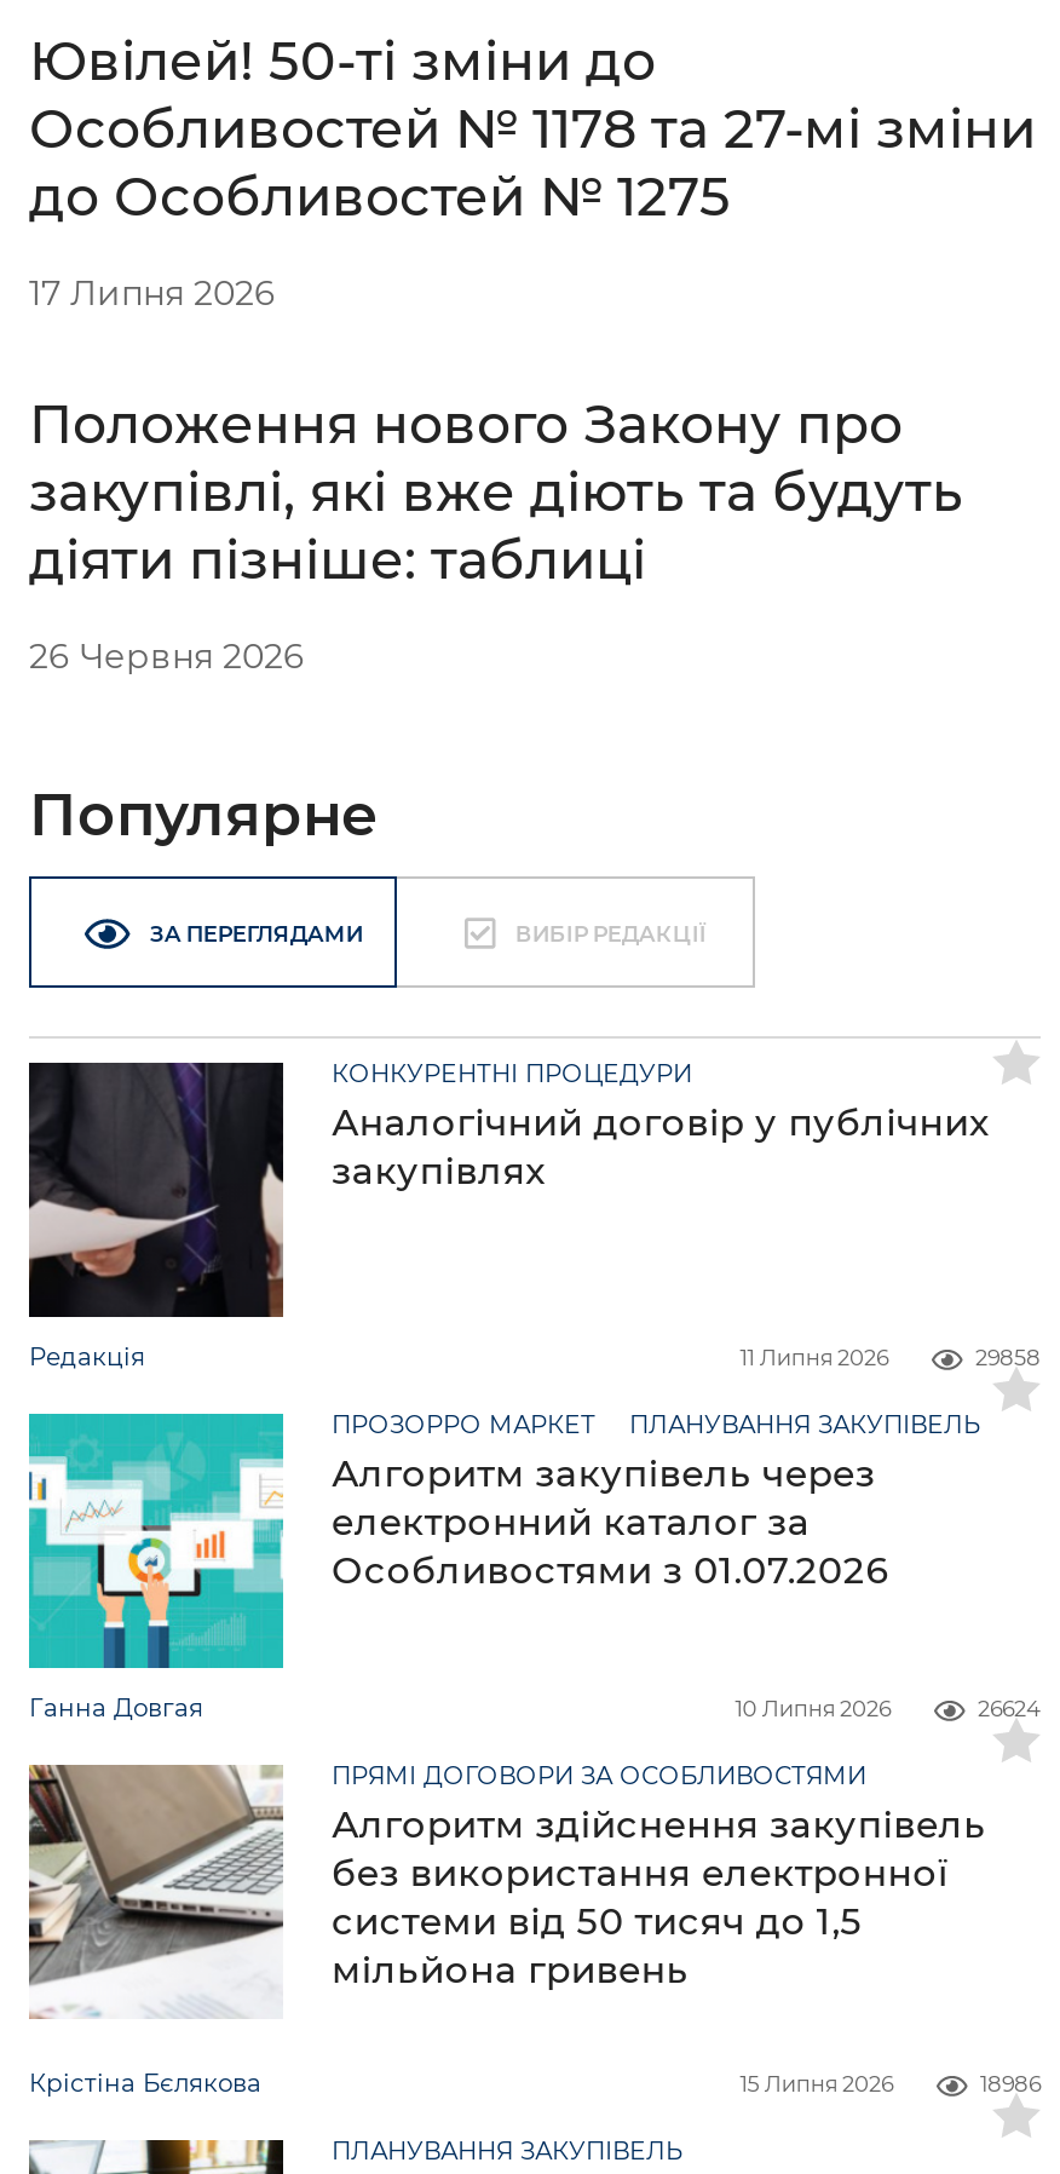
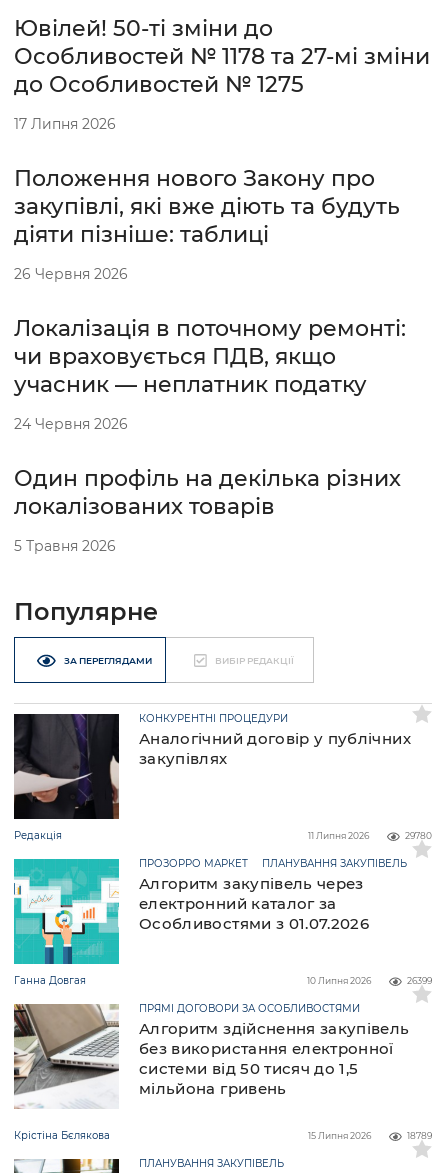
none -> [14,315,406,555] Локалізація в поточному ремонті: | чи враховується ПДВ, якщо | учасник — неплатник податку | 24 Червня 2026 | Один профіль на декілька різних | локалізованих товарів | 5 Травня 2026
[975,1344,1041,1370] 29858 -> [405,830,432,841] 29780
[978,1695,1041,1721] 26624 -> [407,975,432,986] 26399
[980,2070,1041,2097] 18986 -> [407,1130,432,1141] 18789

